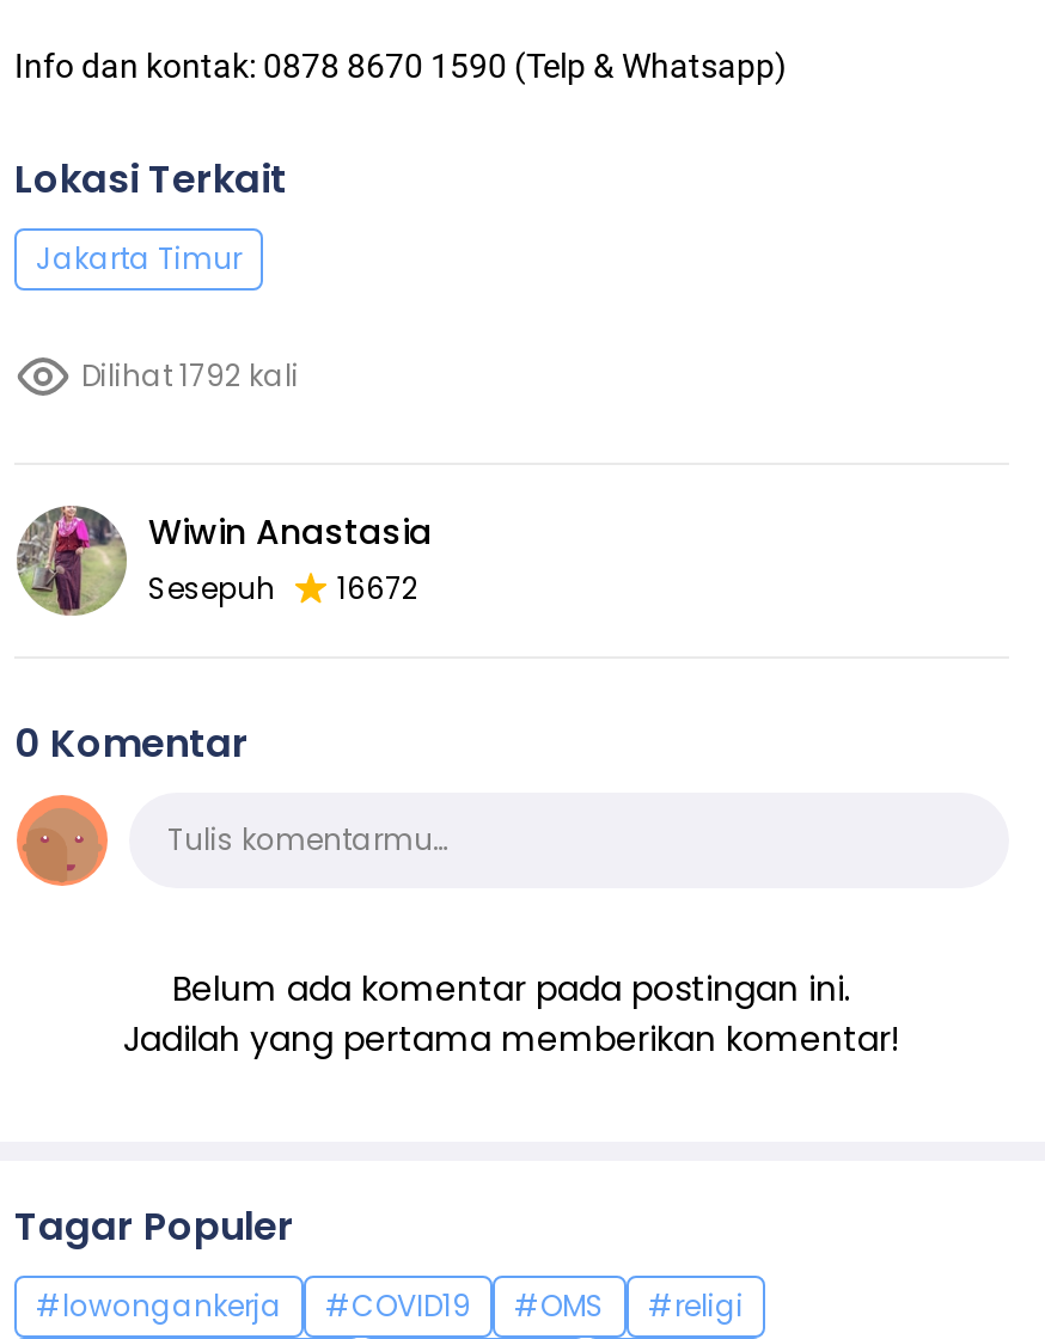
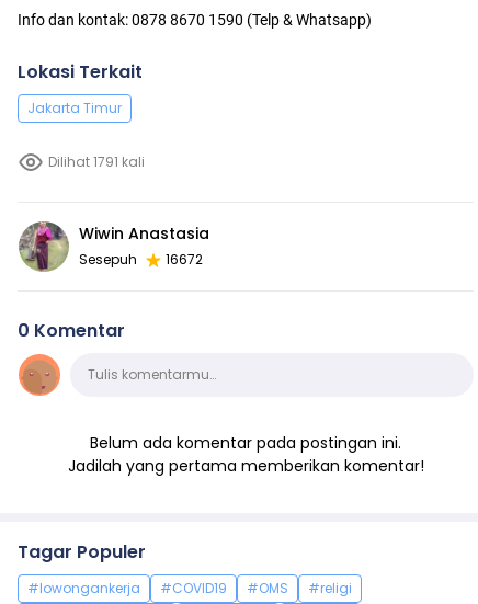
[81,354,299,395] Dilihat 1792 kali -> [48,153,145,171] Dilihat 1791 kali

